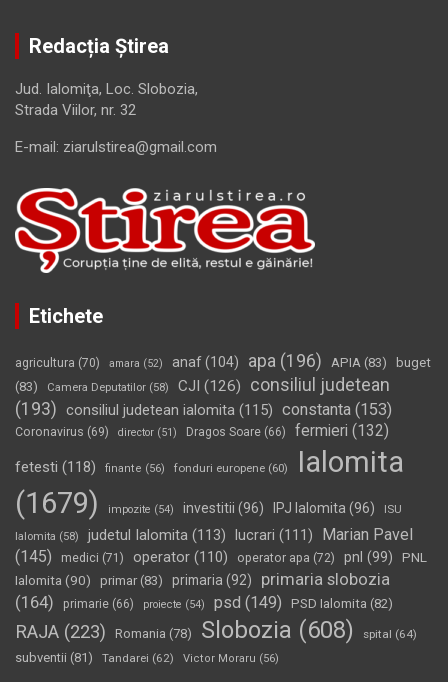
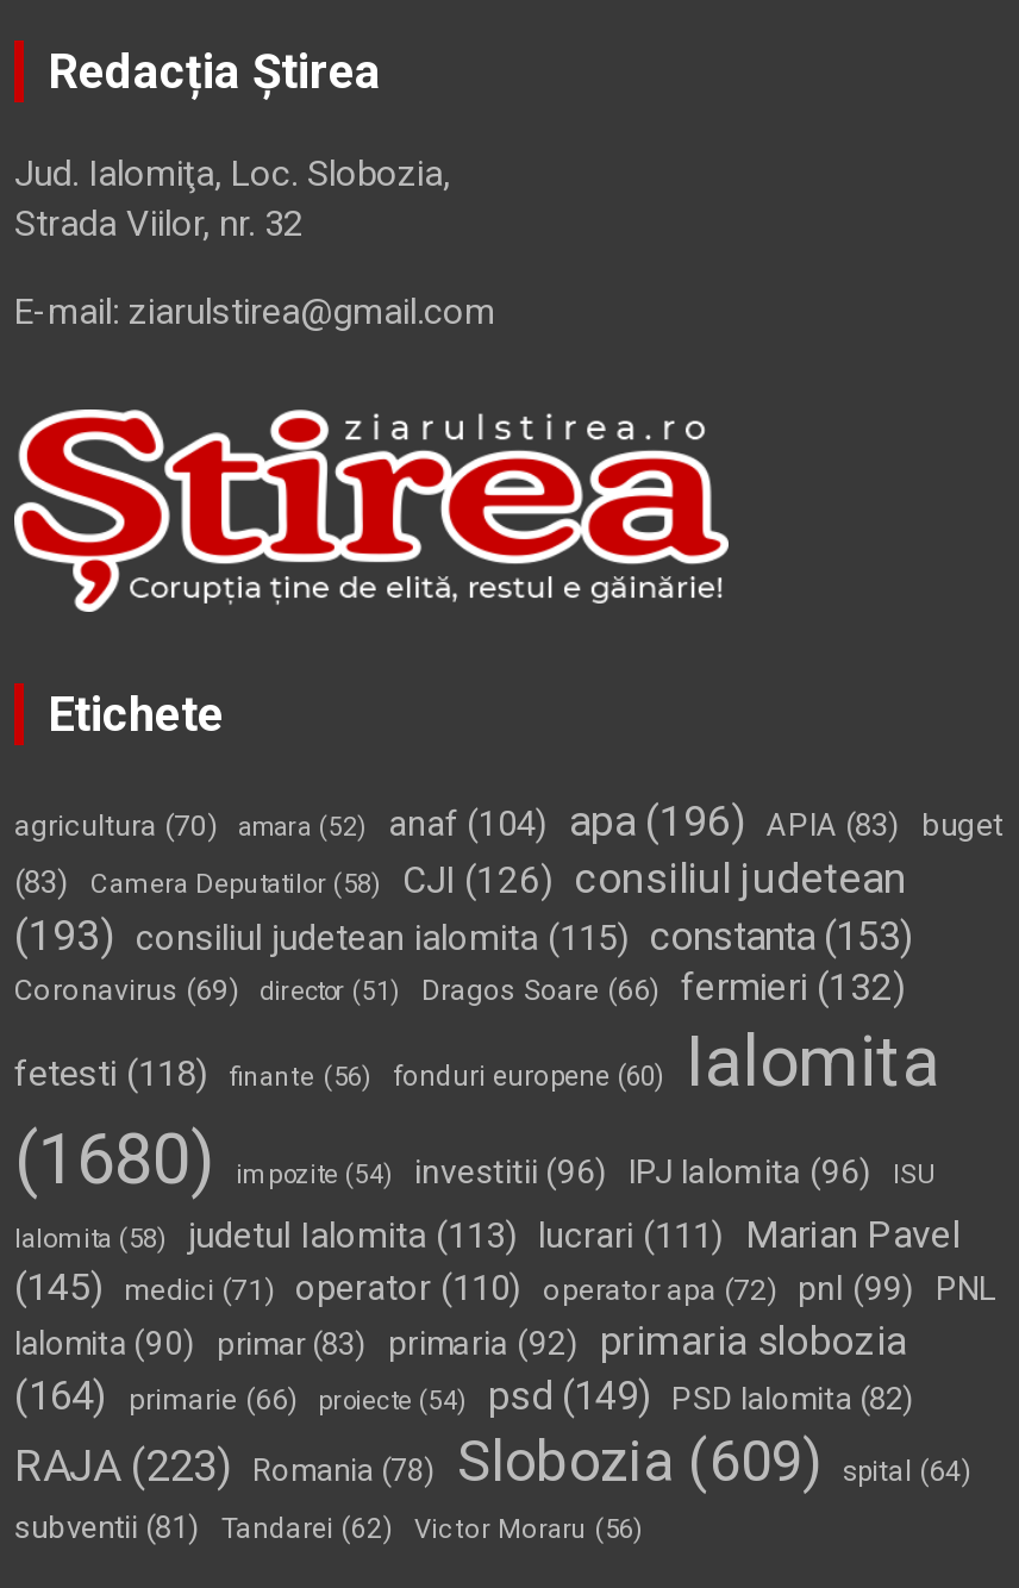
[15,486,402,520] (1679) impozite (54) investitii (96) IPJ Ialomita (96) ISU -> [14,1119,936,1200] (1680) impozite (54) investitii (96) IPJ Ialomita (96) ISU
[15,616,354,644] RAJA (223) Romania (78) Slobozia (608) -> [14,1428,821,1495] RAJA (223) Romania (78) Slobozia (609)

